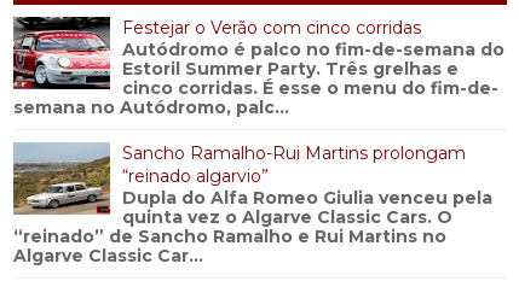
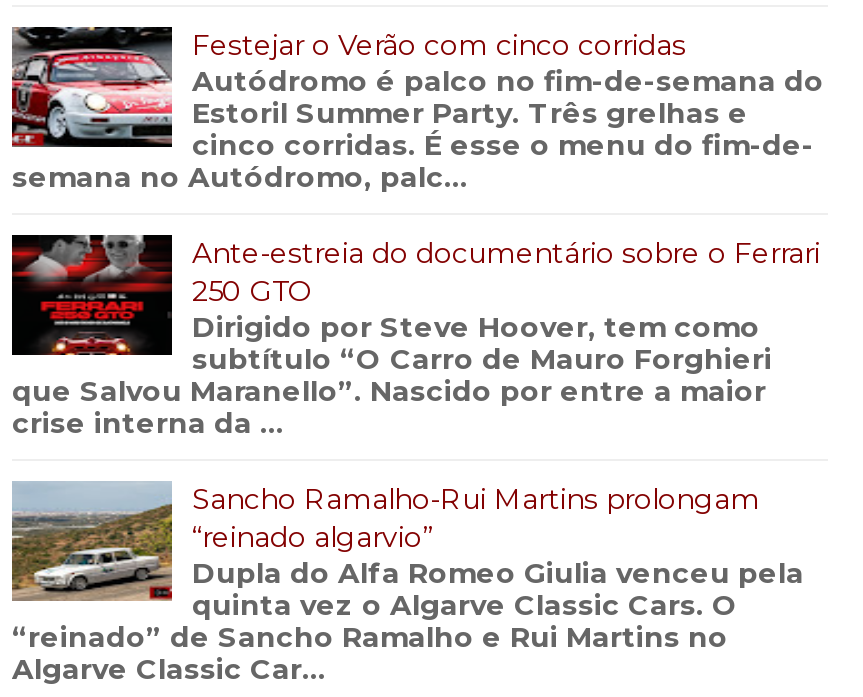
none -> [10,233,820,441] [image] | Ante-estreia do documentário sobre o Ferrari | 250 GTO | Dirigido por Steve Hoover, tem como | subtítulo “O Carro de Mauro Forghieri | que Salvou Maranello”. Nascido por entre a maior | crise interna da ...

